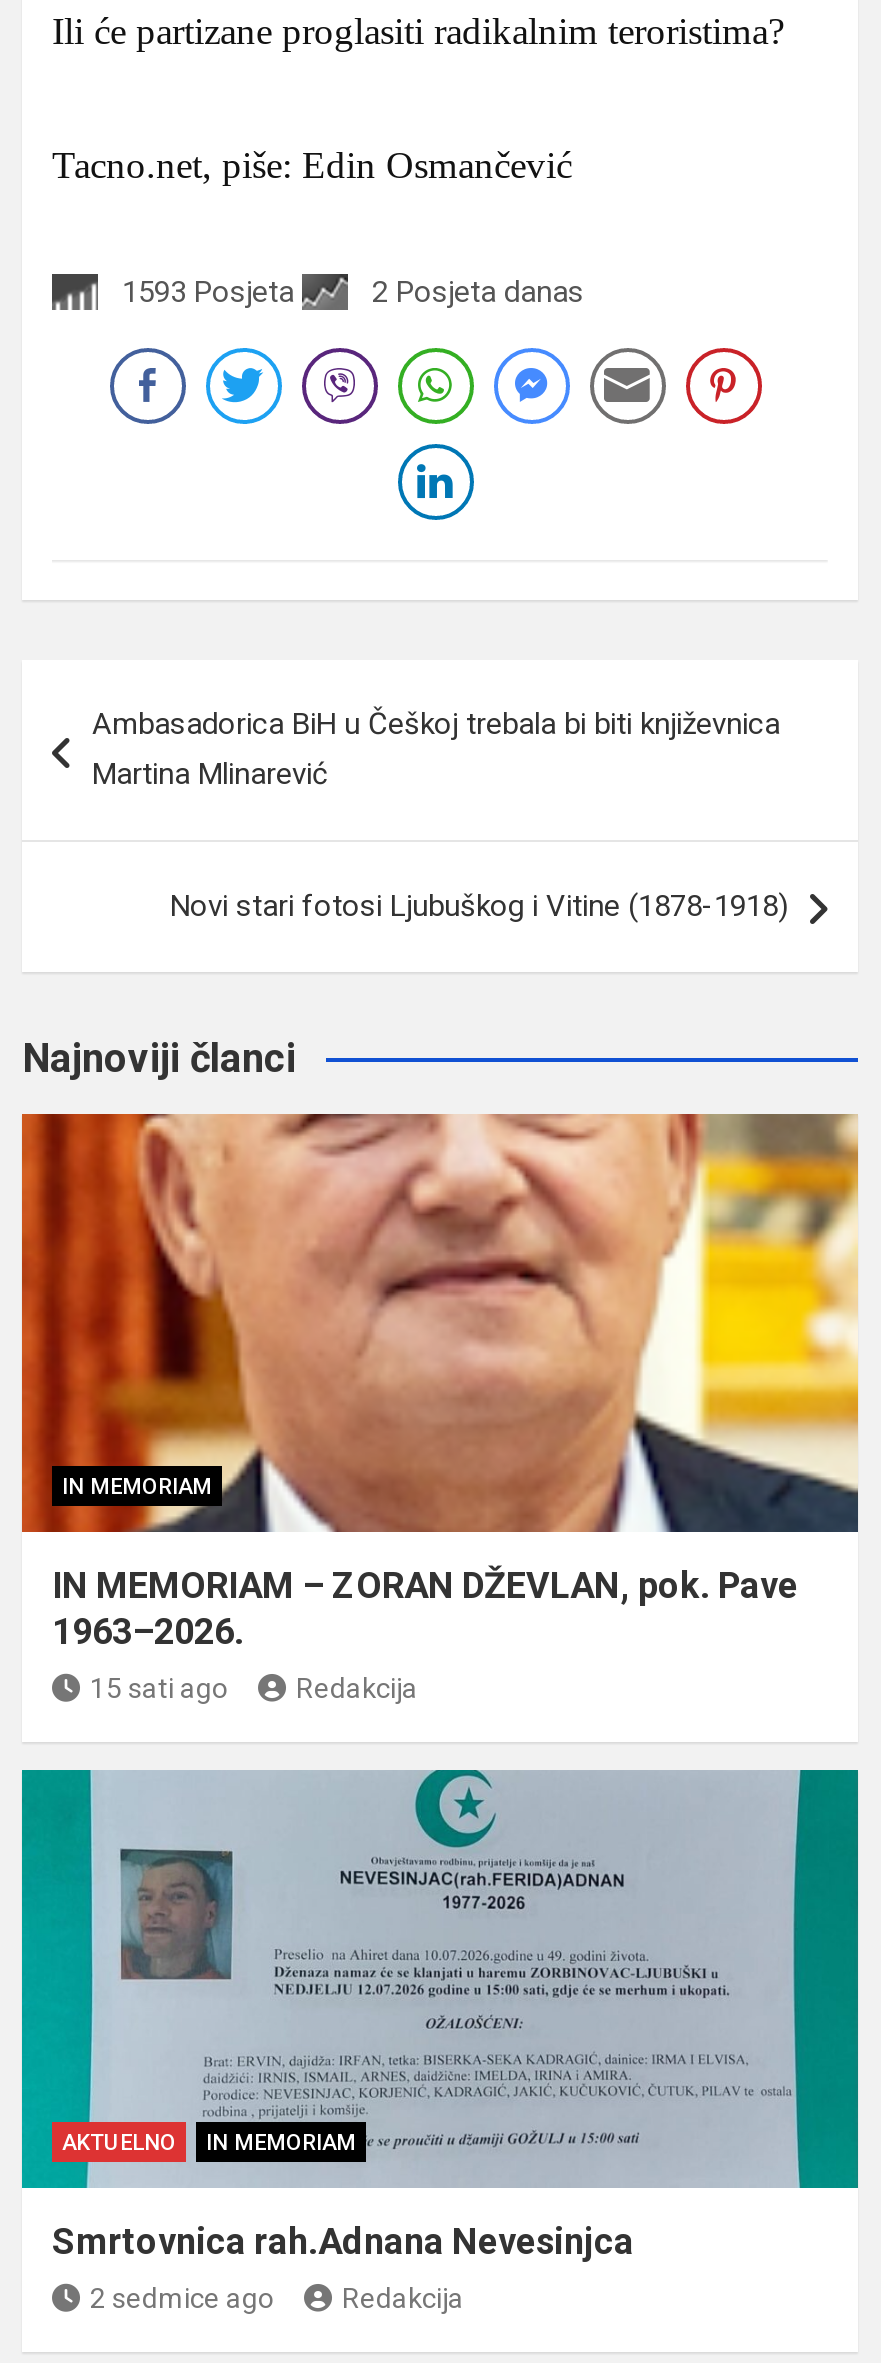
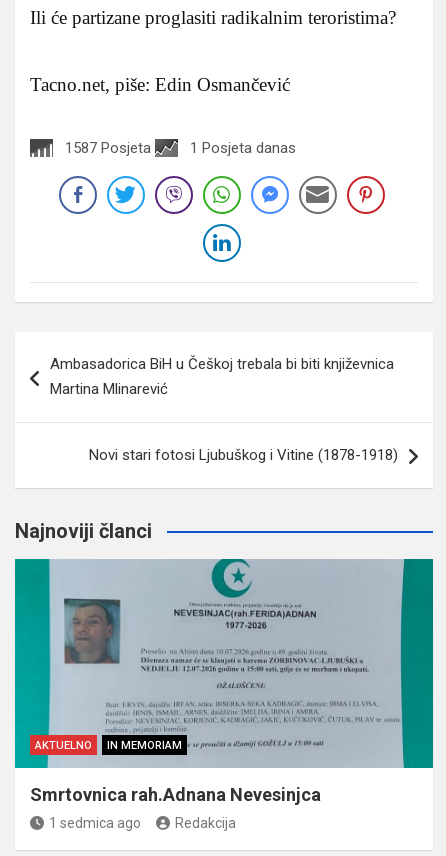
[122,273,294,309] 1593 Posjeta -> [65,139,151,157] 1587 Posjeta
[372,273,584,309] 2 Posjeta danas -> [190,139,296,157] 1 Posjeta danas
[20,1112,860,1703] [image] | IN MEMORIAM | IN MEMORIAM – ZORAN DŽEVLAN, pok. Pave | 1963–2026. | 15 sati ago | Redakcija -> none
[90,2281,274,2313] 2 sedmice ago -> [49,815,141,831] 1 sedmica ago

